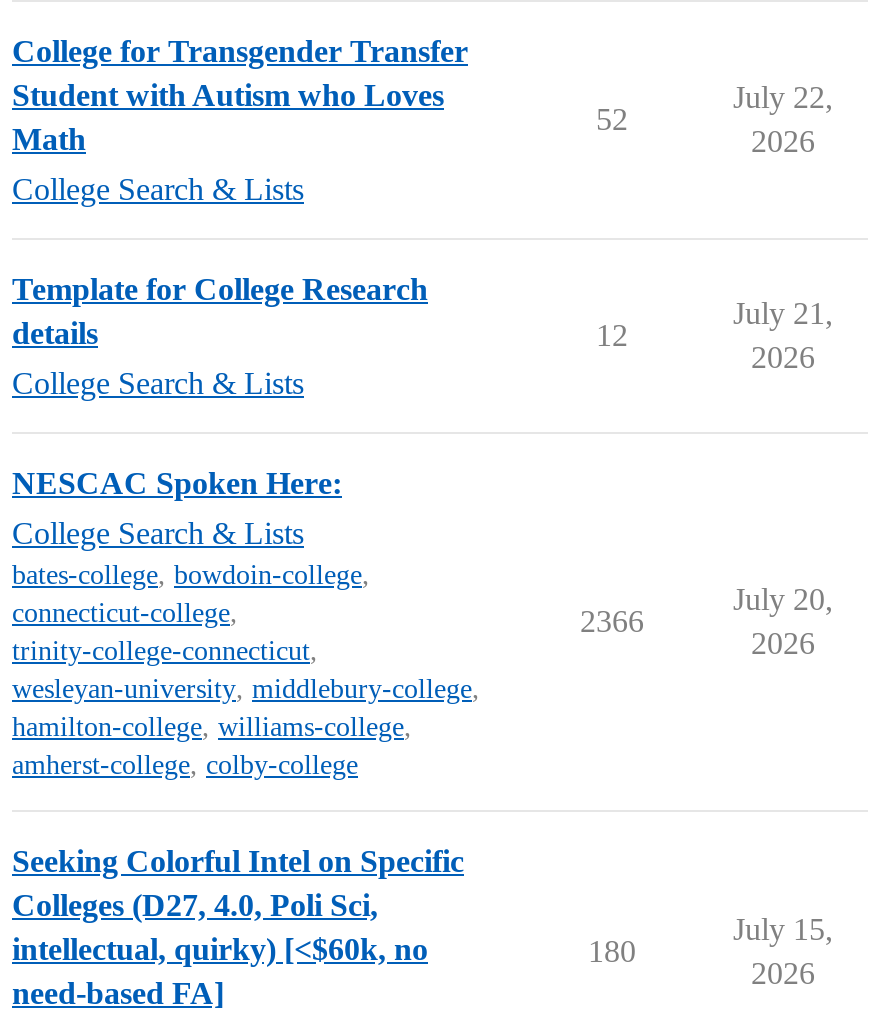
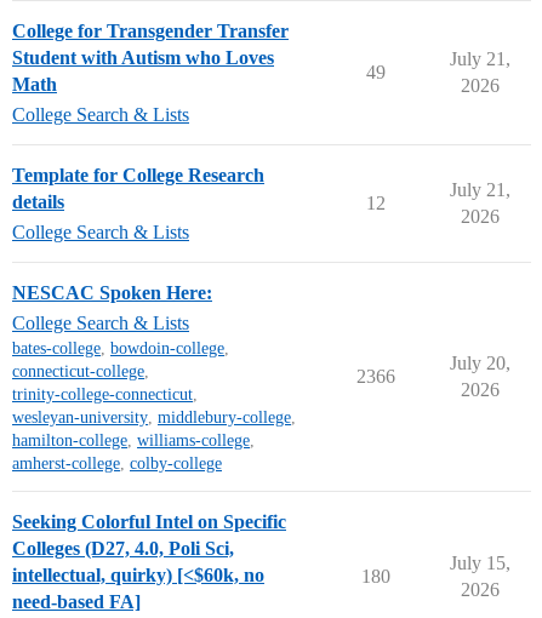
[733,80,833,114] July 22, -> [449,48,510,69] July 21,
[596,102,628,136] 52 -> [366,62,386,82] 49

